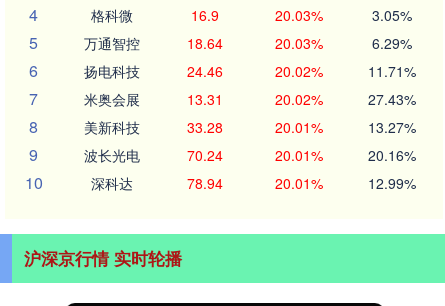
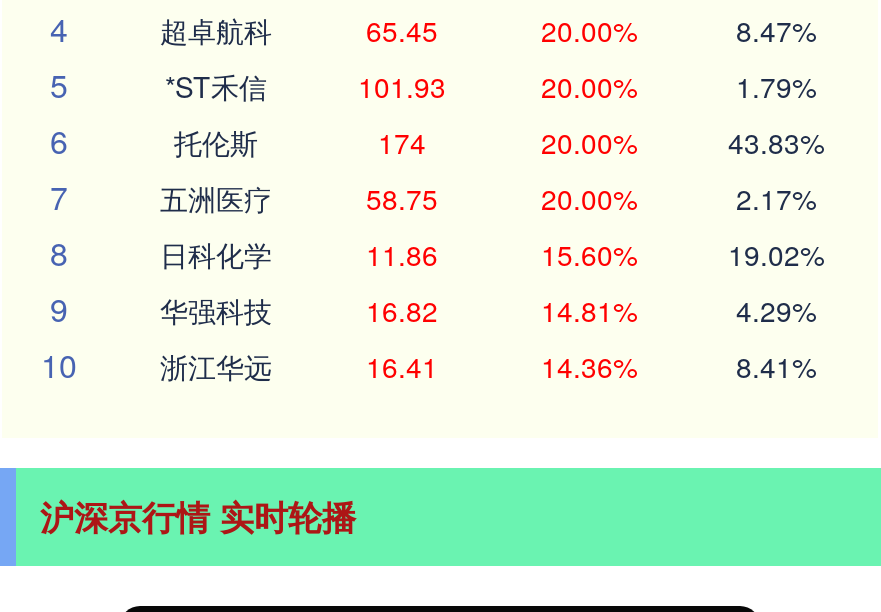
[91,5,412,25] 格科微 | 16.9 | 20.03% | 3.05% -> [160,11,816,51] 超卓航科 | 65.45 | 20.00% | 8.47%
[84,33,412,53] 万通智控 | 18.64 | 20.03% | 6.29% -> [165,67,816,107] *ST禾信 | 101.93 | 20.00% | 1.79%
[84,61,416,81] 扬电科技 | 24.46 | 20.02% | 11.71% -> [174,123,824,163] 托伦斯 | 174 | 20.00% | 43.83%
[84,89,416,109] 米奥会展 | 13.31 | 20.02% | 27.43% -> [160,179,816,219] 五洲医疗 | 58.75 | 20.00% | 2.17%
[84,117,416,137] 美新科技 | 33.28 | 20.01% | 13.27% -> [160,235,824,275] 日科化学 | 11.86 | 15.60% | 19.02%
[84,145,416,165] 波长光电 | 70.24 | 20.01% | 20.16% -> [160,291,816,331] 华强科技 | 16.82 | 14.81% | 4.29%
[91,173,416,193] 深科达 | 78.94 | 20.01% | 12.99% -> [160,347,816,387] 浙江华远 | 16.41 | 14.36% | 8.41%

